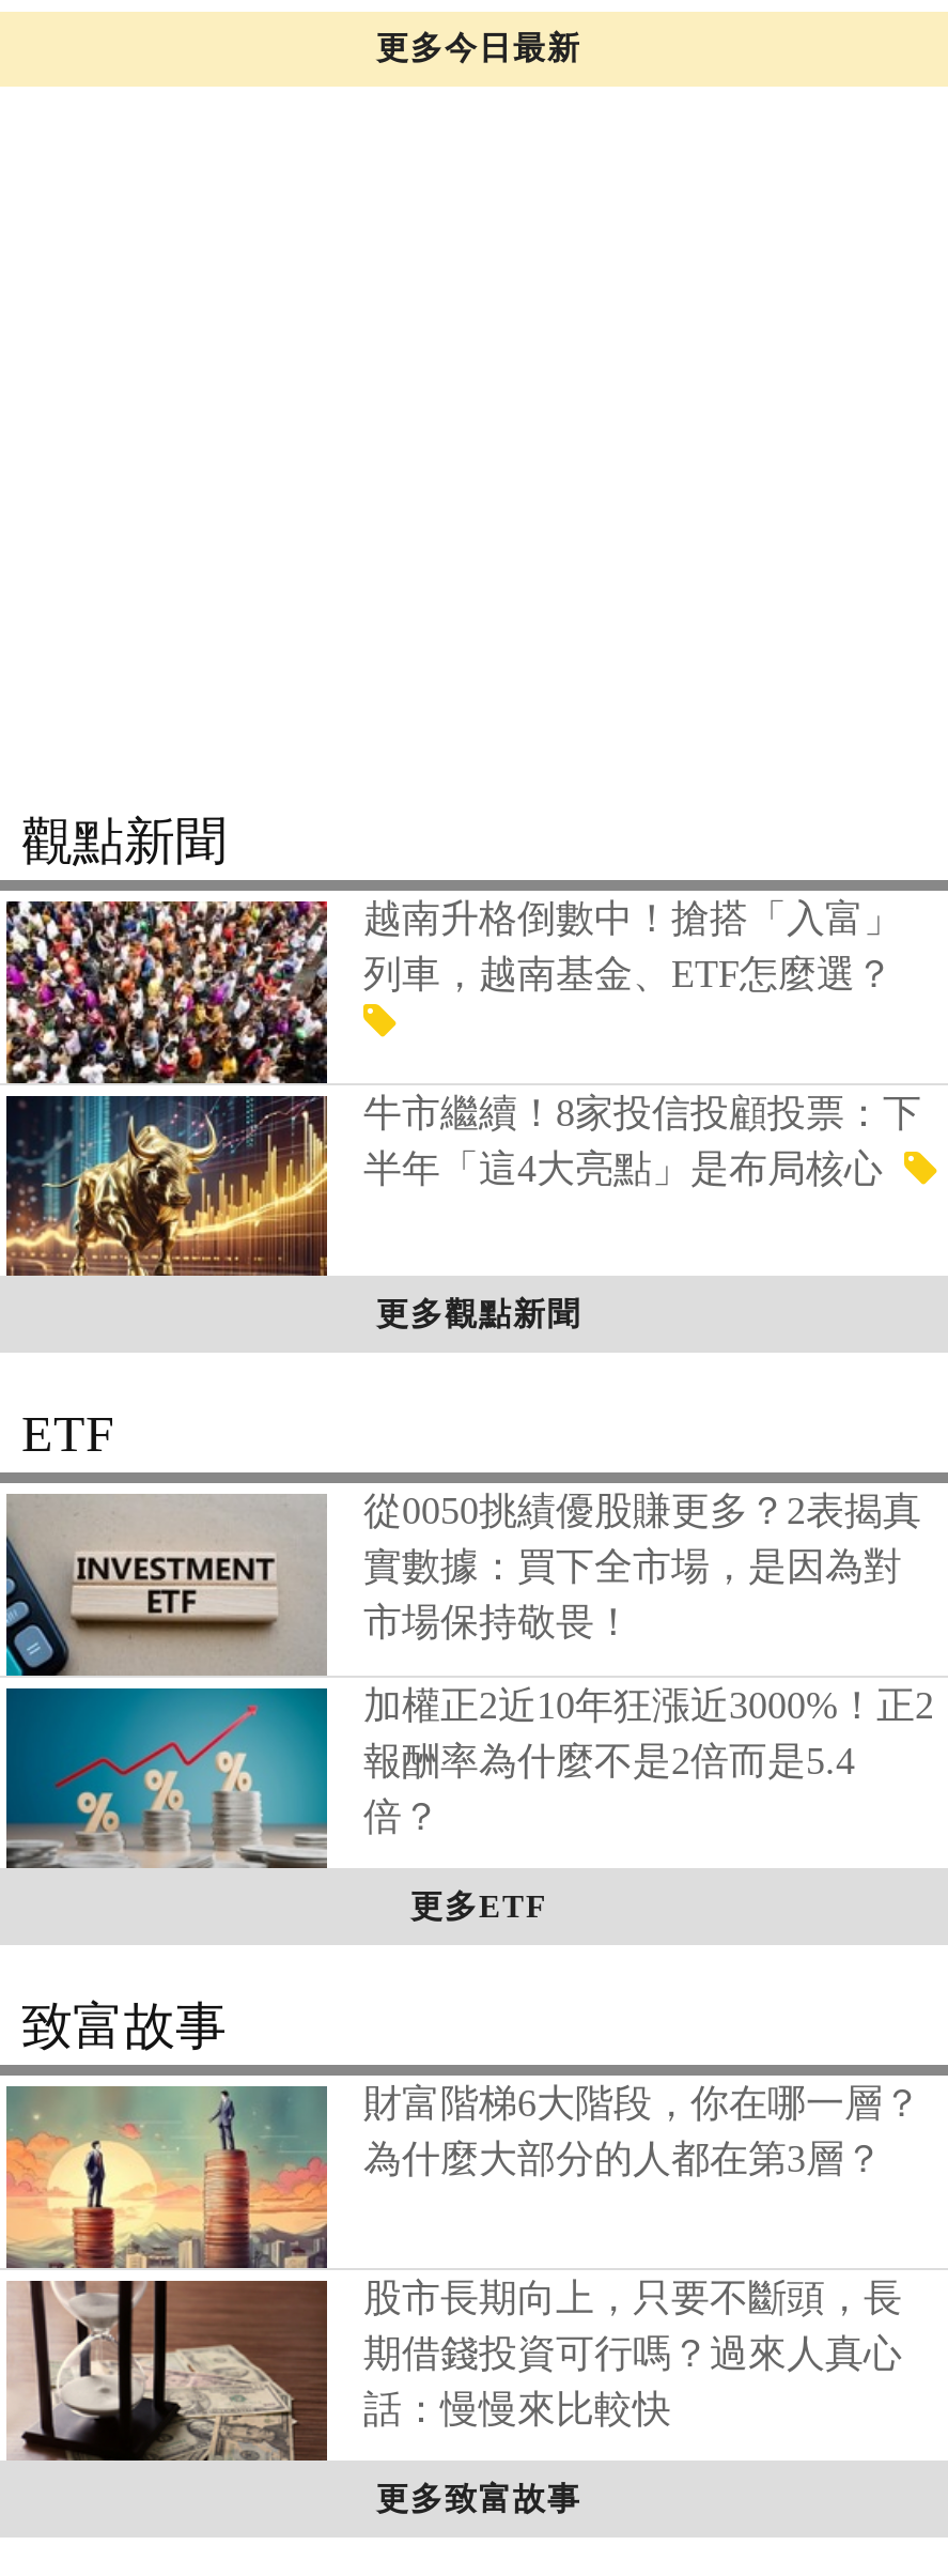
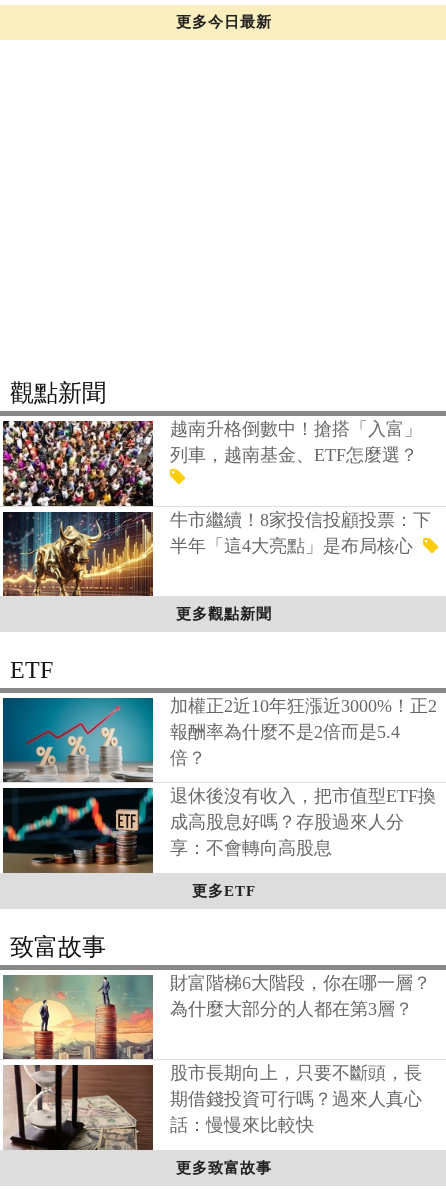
[6,1491,921,1692] [image] | 從0050挑績優股賺更多？2表揭真 | 實數據：買下全市場，是因為對 | 市場保持敬畏！ -> none
moved [363,1684,934,1838] -> [170,696,437,768]: 加權正2近10年狂漲近3000%！正2 | 報酬率為什麼不是2倍而是5.4 | 倍？
none -> [3,786,436,873] [image] | 退休後沒有收入，把市值型ETF換 | 成高股息好嗎？存股過來人分 | 享：不會轉向高股息

